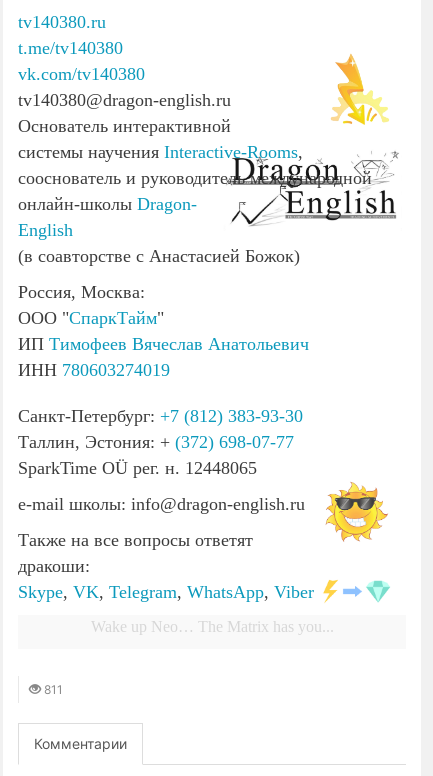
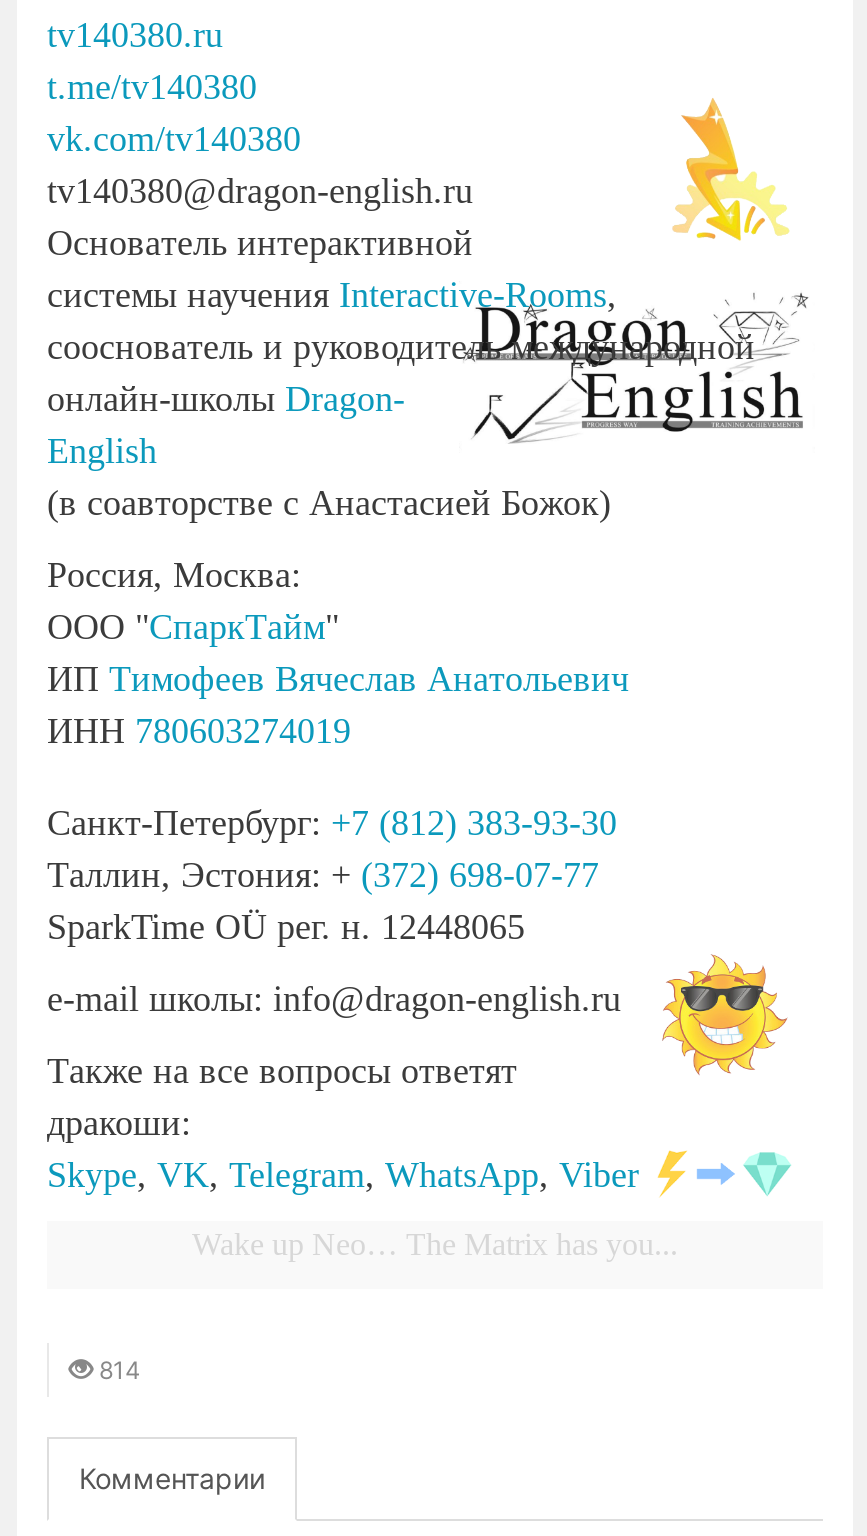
[41,682,63,697] 811 -> [93,1355,141,1385] 814

